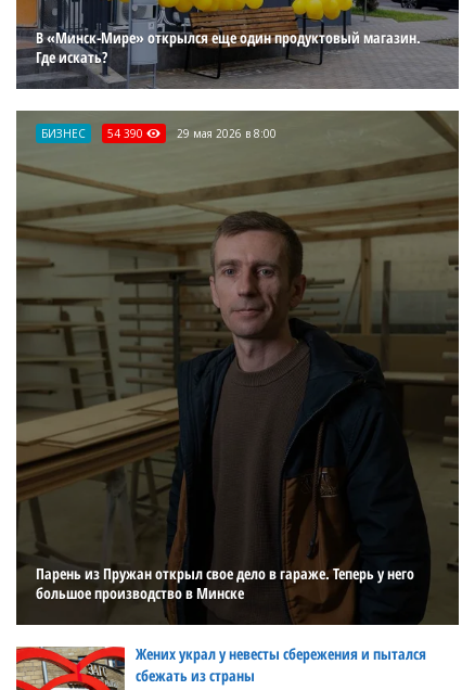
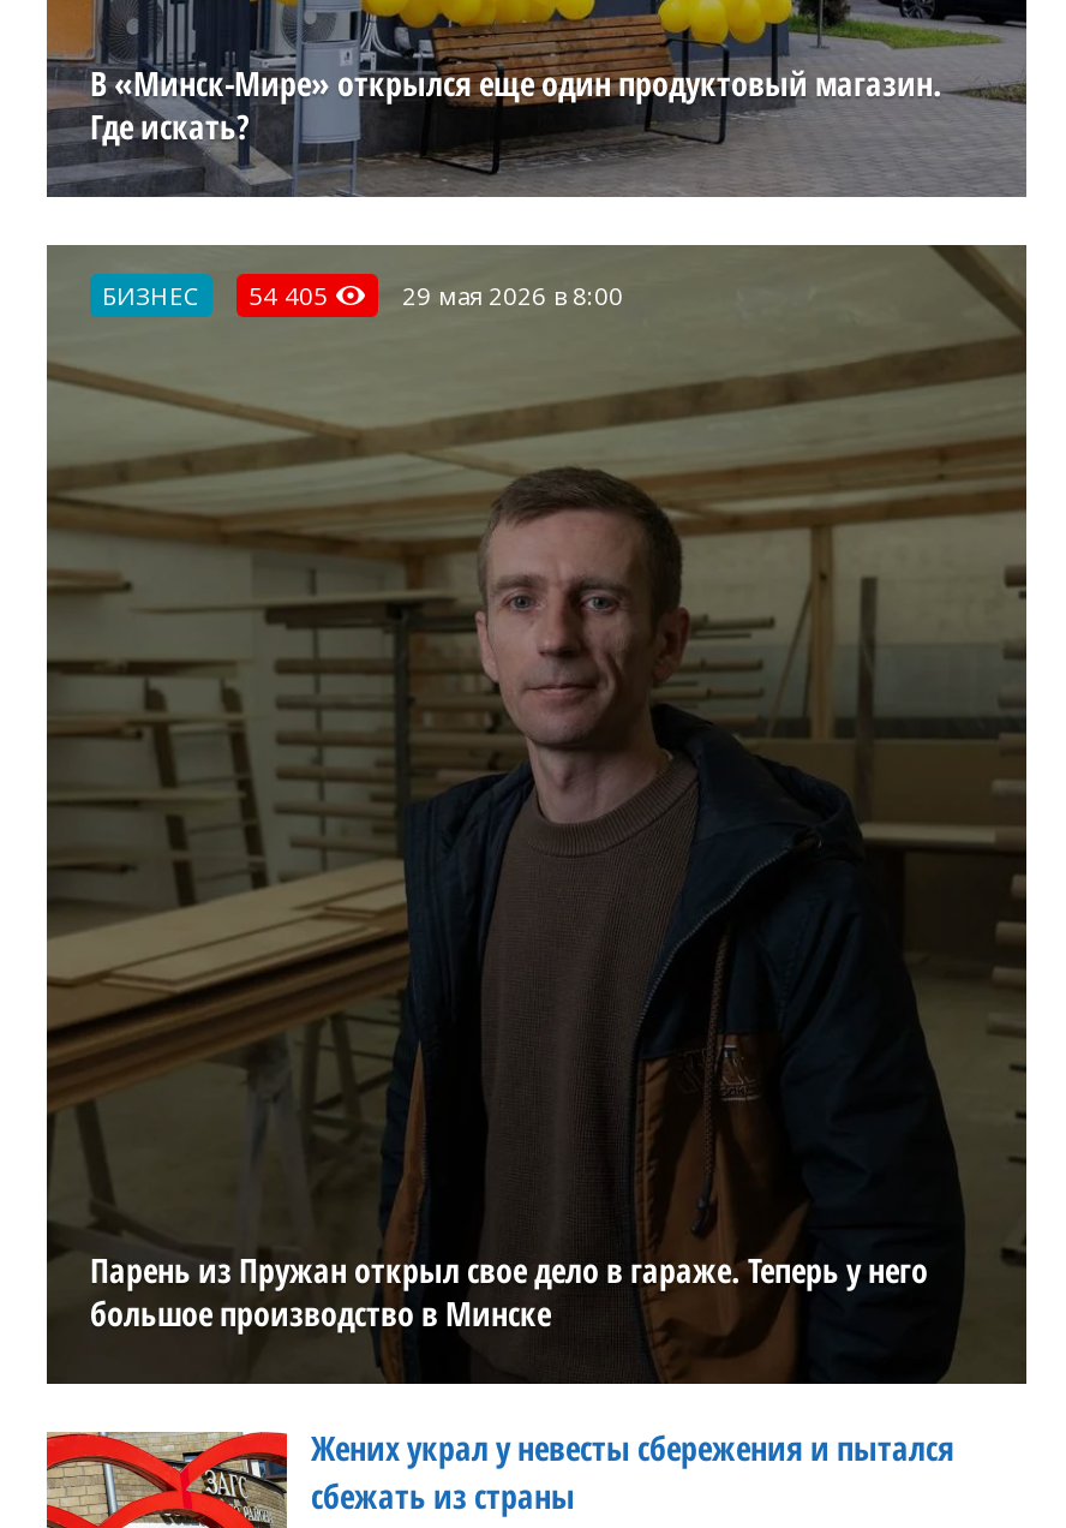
[41,126,277,141] БИЗНЕС 54 390 29 мая 2026 в 8:00 -> [102,279,623,312] БИЗНЕС 54 405 29 мая 2026 в 8:00

